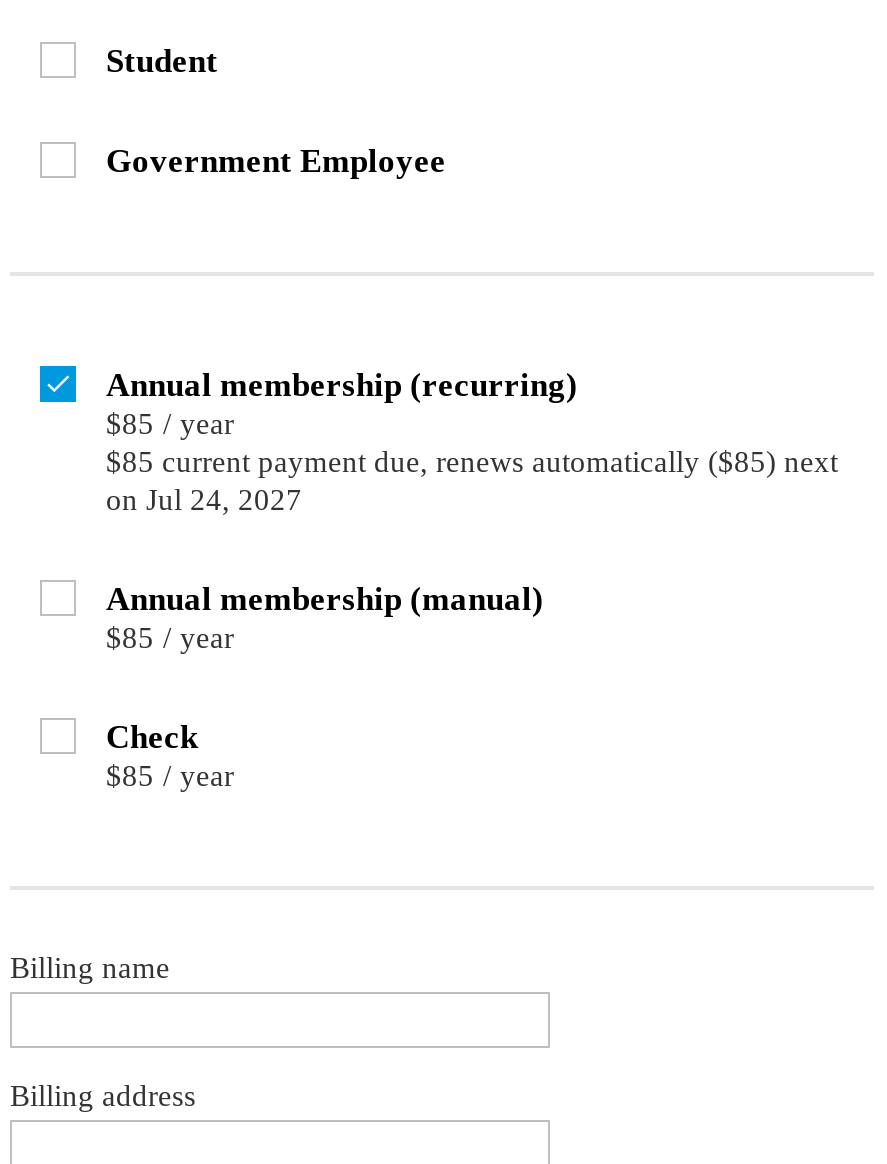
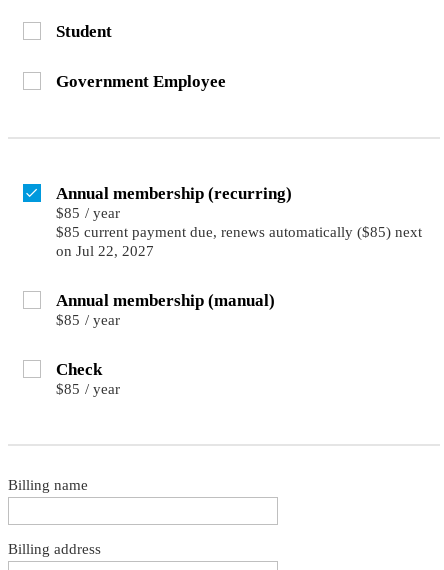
[106,484,302,516] on Jul 24, 2027 -> [56,243,154,259] on Jul 22, 2027

